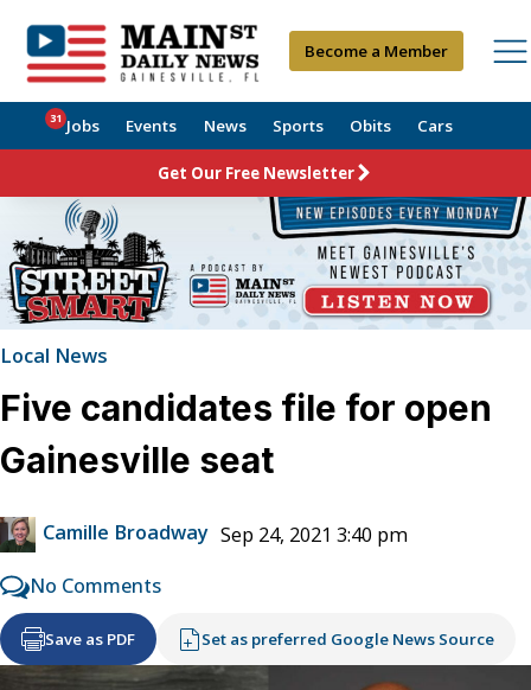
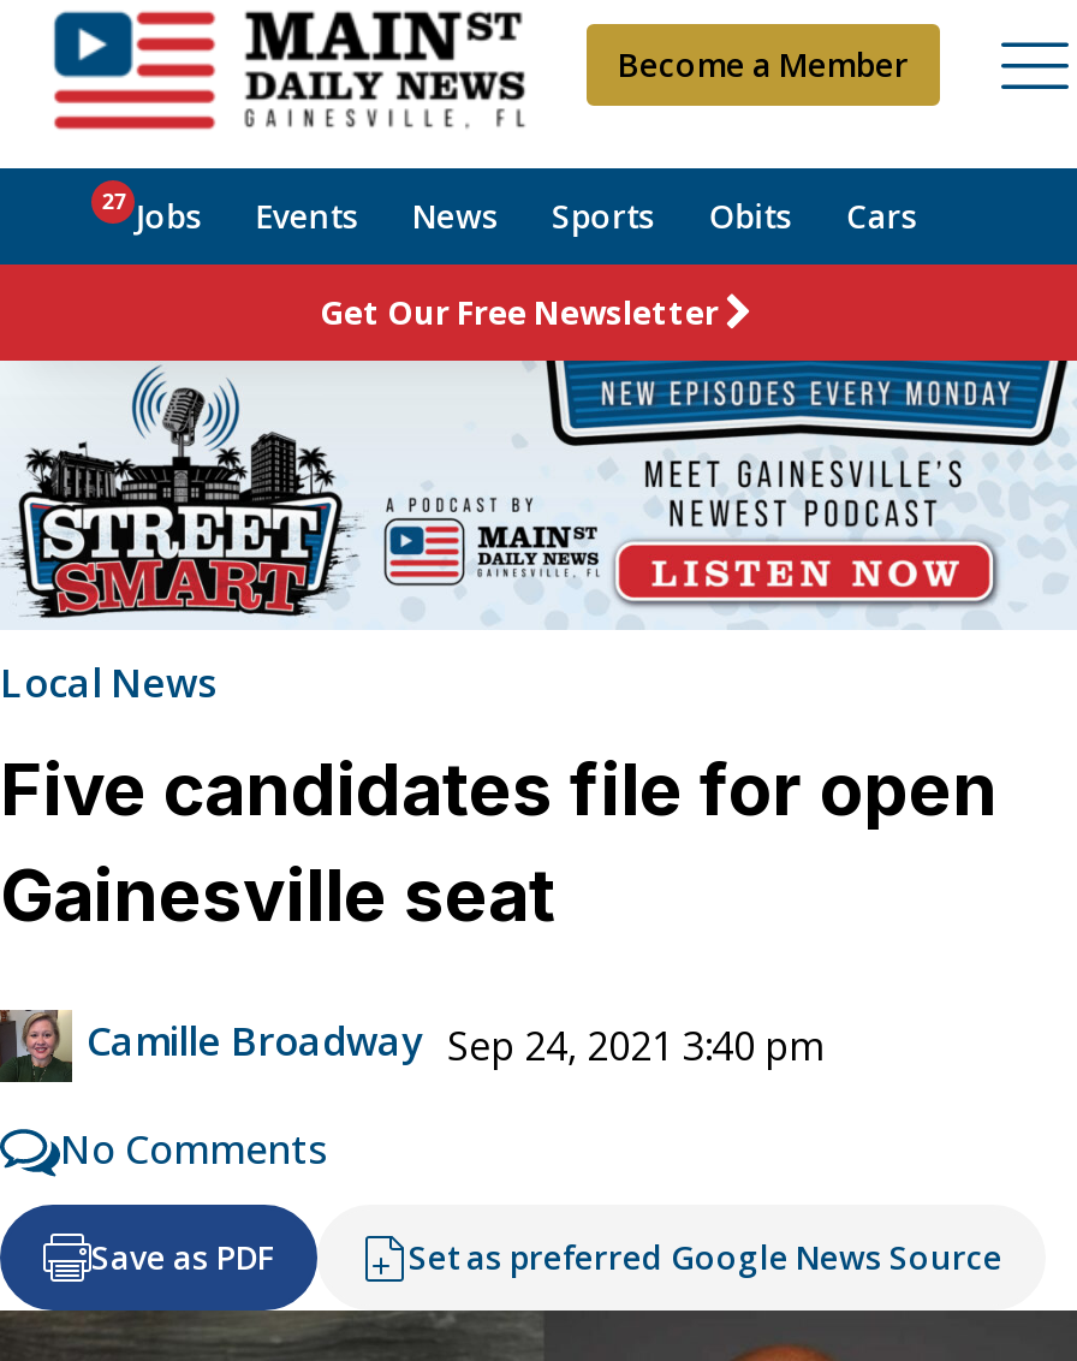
[50,110,453,136] 31 Jobs Events News Sports Obits Cars -> [102,185,918,238] 27 Jobs Events News Sports Obits Cars

